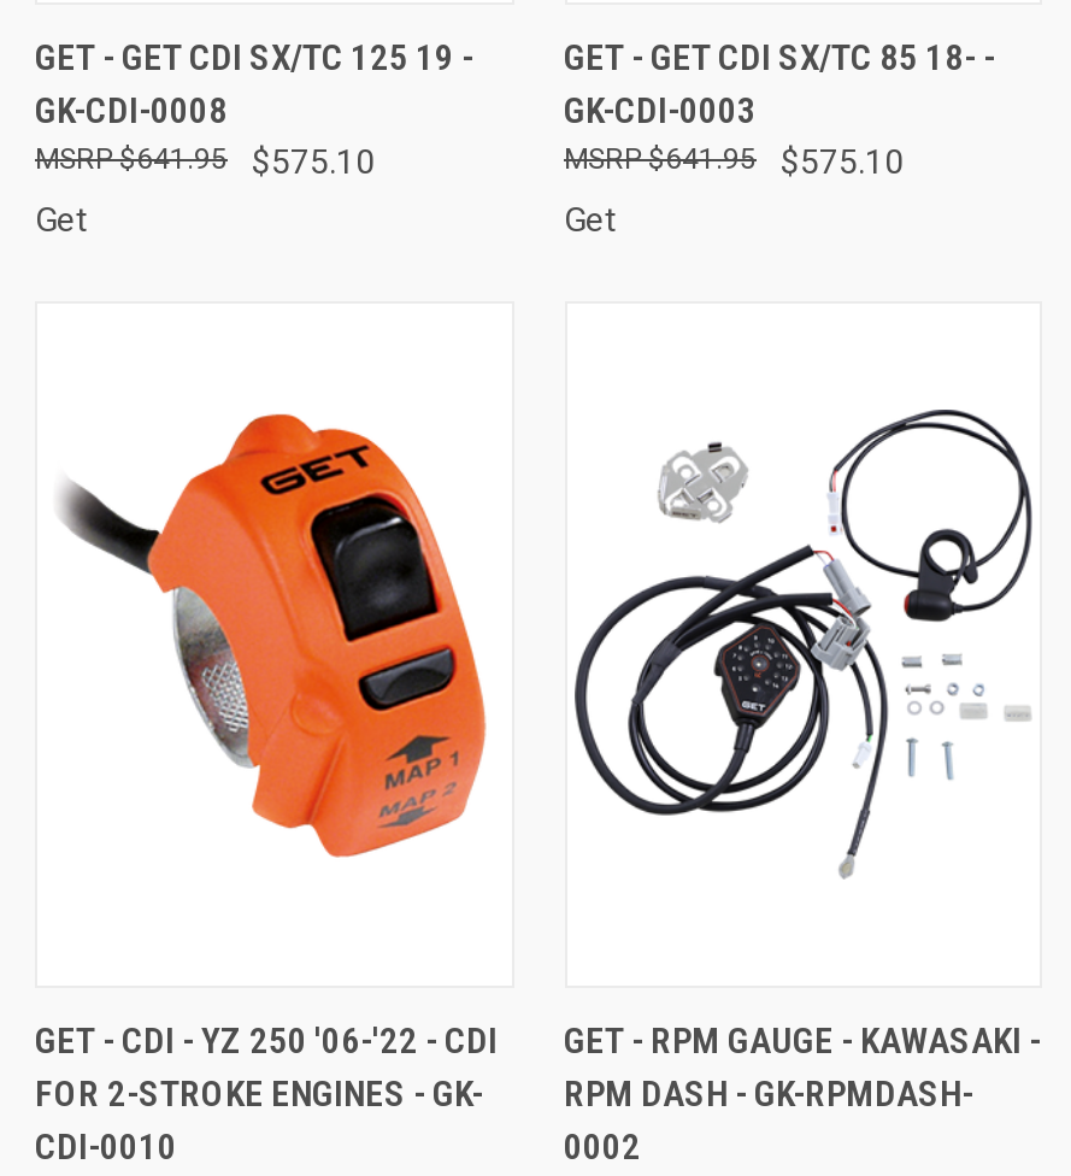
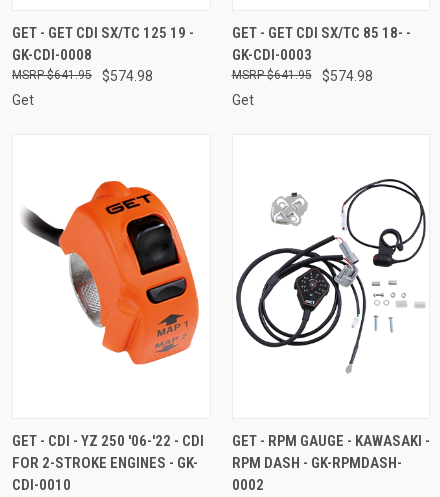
[119,142,375,180] $641.95 $575.10 -> [47,68,153,84] $641.95 $574.98
[648,142,904,180] $641.95 $575.10 -> [266,68,372,84] $641.95 $574.98

